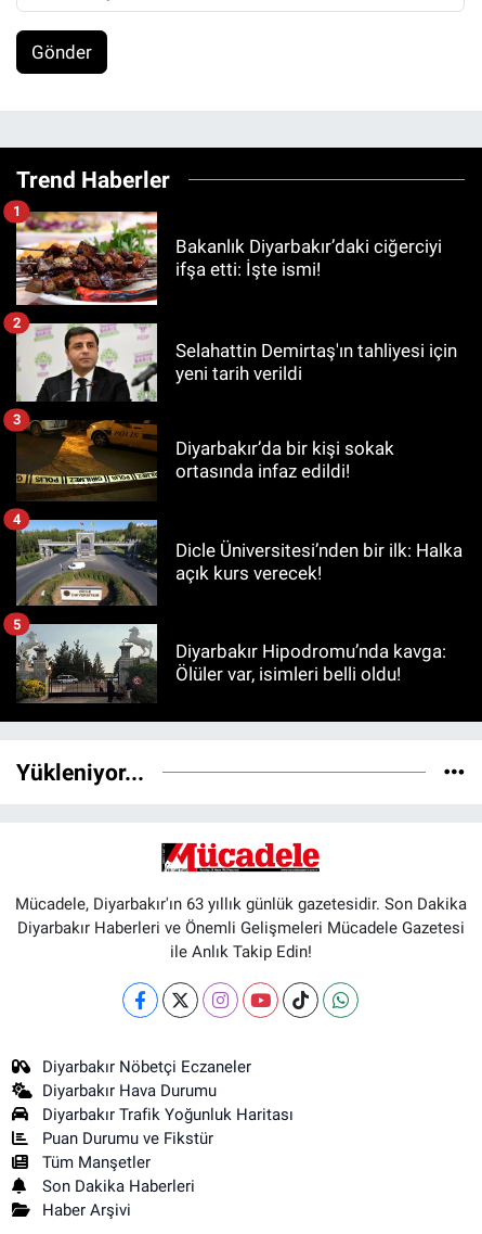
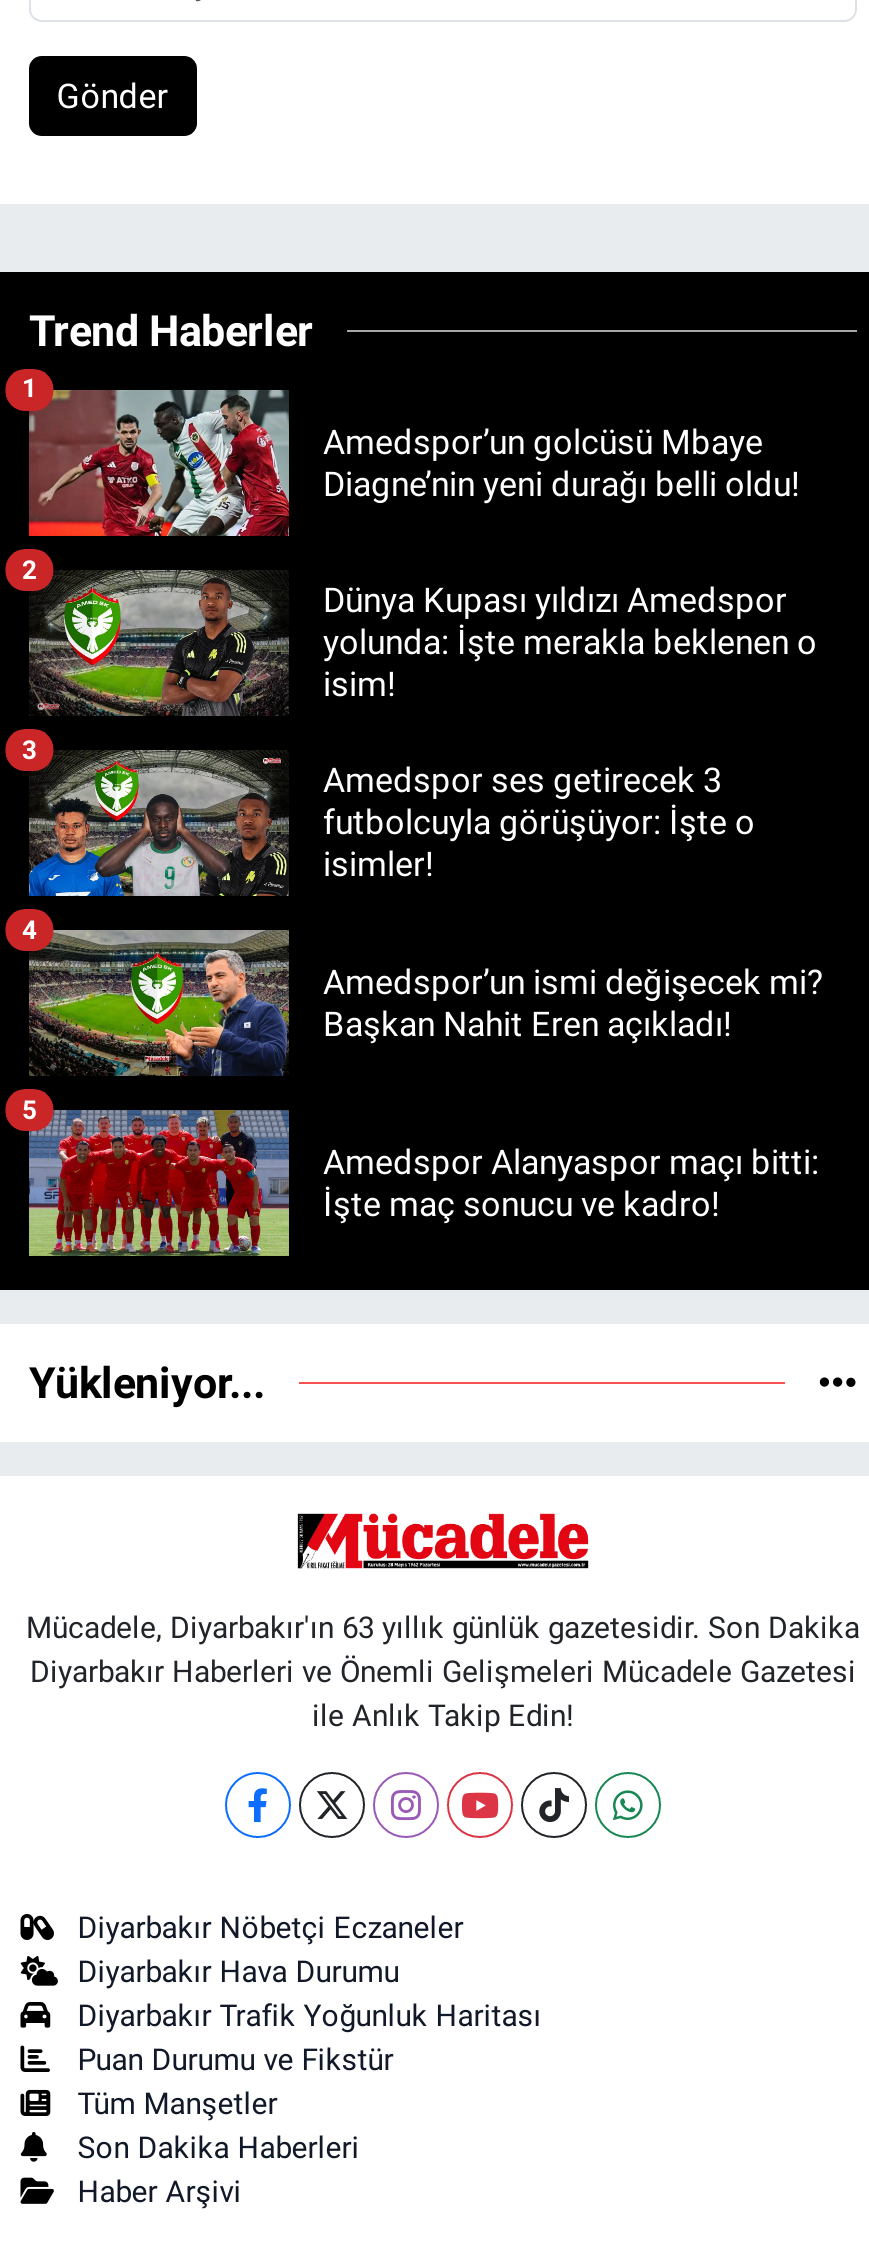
[15,211,442,306] [image] | Bakanlık Diyarbakır’daki ciğerciyi | ifşa etti: İşte ismi! -> [27,388,799,538] [image] | Amedspor’un golcüsü Mbaye | Diagne’nin yeni durağı belli oldu!
[15,322,457,403] [image] | Selahattin Demirtaş'ın tahliyesi için | yeni tarih verildi -> [29,572,817,716] [image] | Dünya Kupası yıldızı Amedspor | yolunda: İşte merakla beklenen o | isim!
[16,420,394,501] [image] | Diyarbakır’da bir kişi sokak | ortasında infaz edildi! -> [27,748,755,898] [image] | Amedspor ses getirecek 3 | futbolcuyla görüşüyor: İşte o | isimler!
[16,519,463,607] [image] | Dicle Üniversitesi’nden bir ilk: Halka | açık kurs verecek! -> [29,928,823,1076] [image] | Amedspor’un ismi değişecek mi? | Başkan Nahit Eren açıkladı!
[15,623,446,703] [image] | Diyarbakır Hipodromu’nda kavga: | Ölüler var, isimleri belli oldu! -> [27,1108,819,1258] [image] | Amedspor Alanyaspor maçı bitti: | İşte maç sonucu ve kadro!

